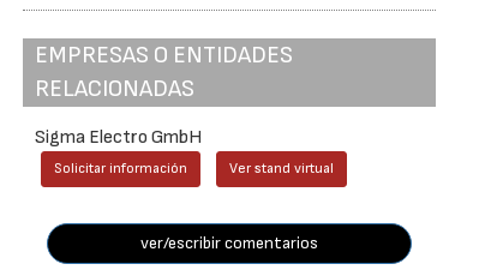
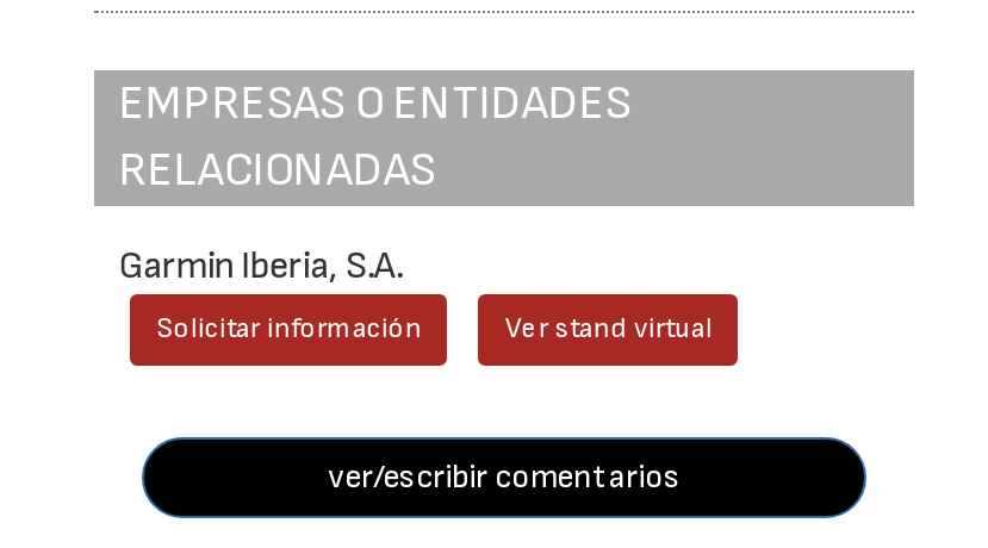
[35,126,202,149] Sigma Electro GmbH -> [119,243,403,288] Garmin Iberia, S.A.

